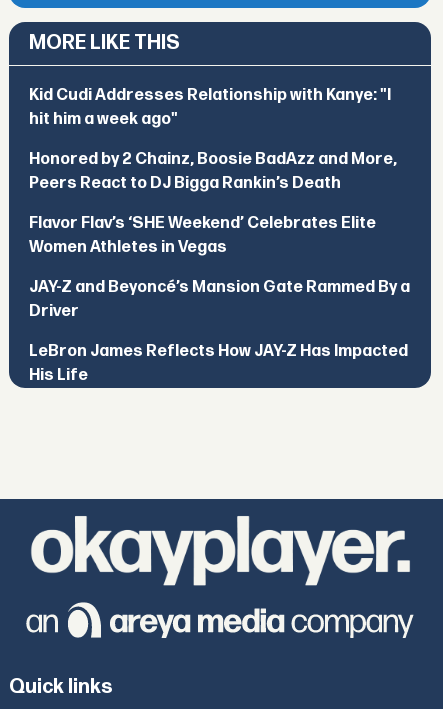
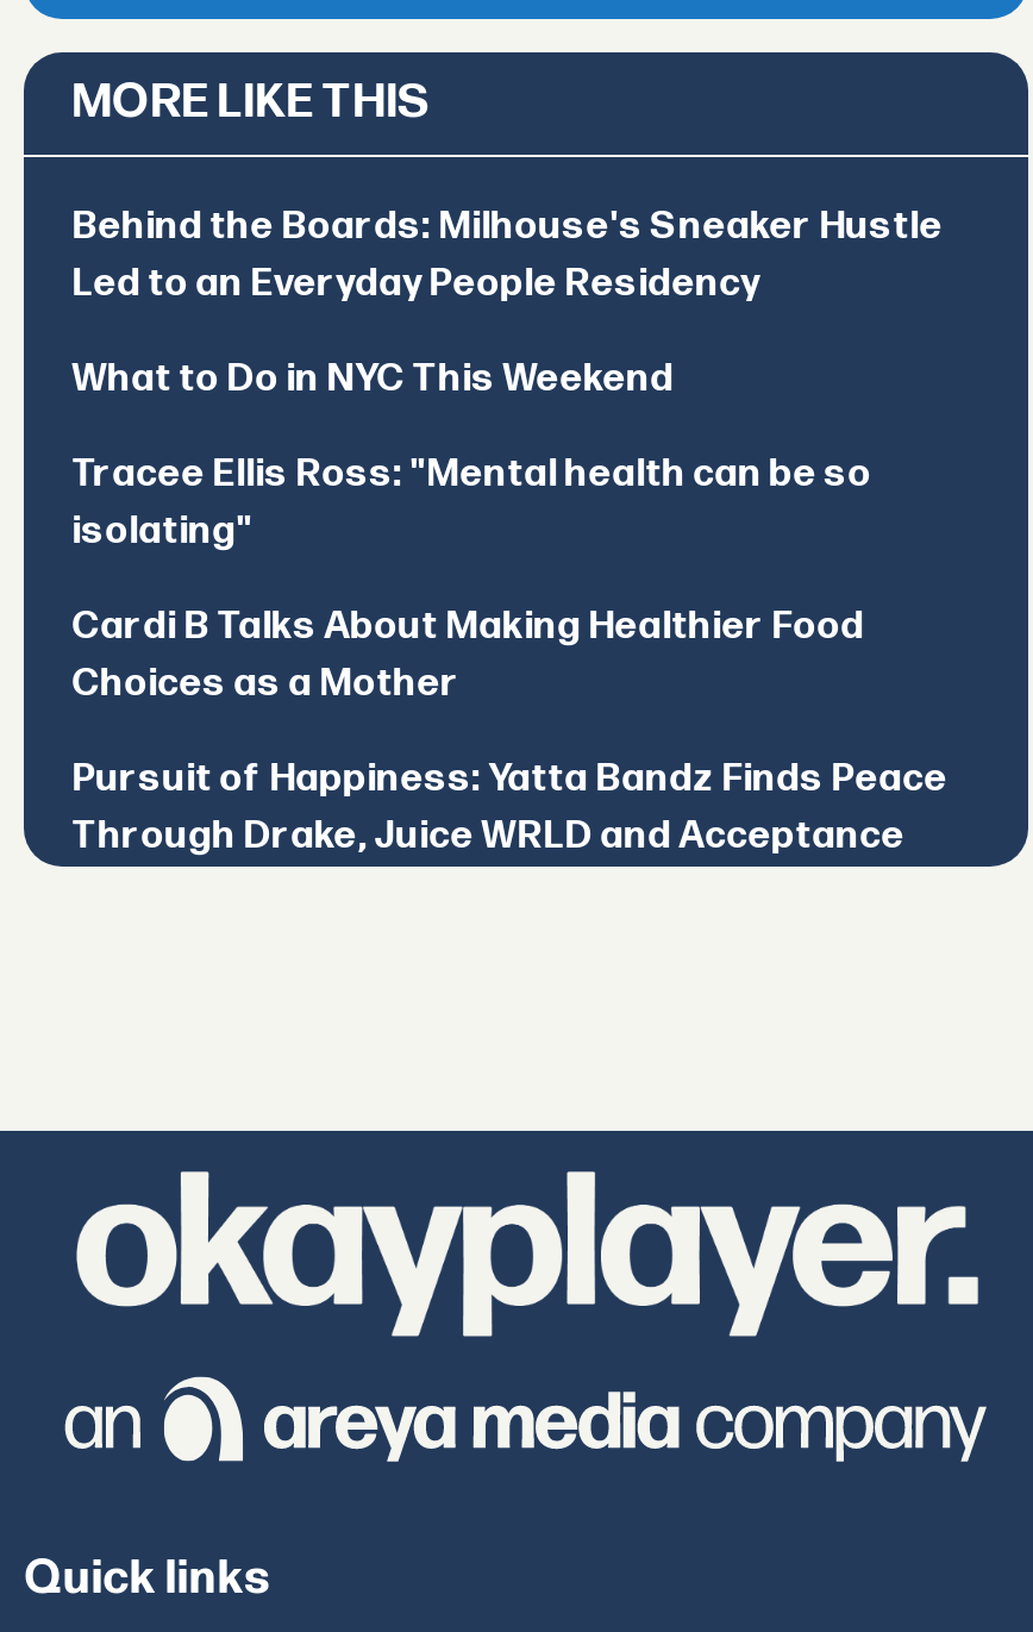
[29,86,391,129] Kid Cudi Addresses Relationship with Kanye: "I | hit him a week ago" -> [72,205,943,307] Behind the Boards: Milhouse's Sneaker Hustle | Led to an Everyday People Residency
[29,150,397,193] Honored by 2 Chainz, Boosie BadAzz and More, | Peers React to DJ Bigga Rankin’s Death -> [72,357,674,402] What to Do in NYC This Weekend
[29,214,376,257] Flavor Flav’s ‘SHE Weekend’ Celebrates Elite | Women Athletes in Vegas -> [72,452,872,554] Tracee Ellis Ross: "Mental health can be so | isolating"
[29,278,410,321] JAY-Z and Beyoncé’s Mansion Gate Rammed By a | Driver -> [72,604,864,706] Cardi B Talks About Making Healthier Food | Choices as a Mother
[29,342,408,385] LeBron James Reflects How JAY-Z Has Impacted | His Life -> [72,756,948,859] Pursuit of Happiness: Yatta Bandz Finds Peace | Through Drake, Juice WRLD and Acceptance

